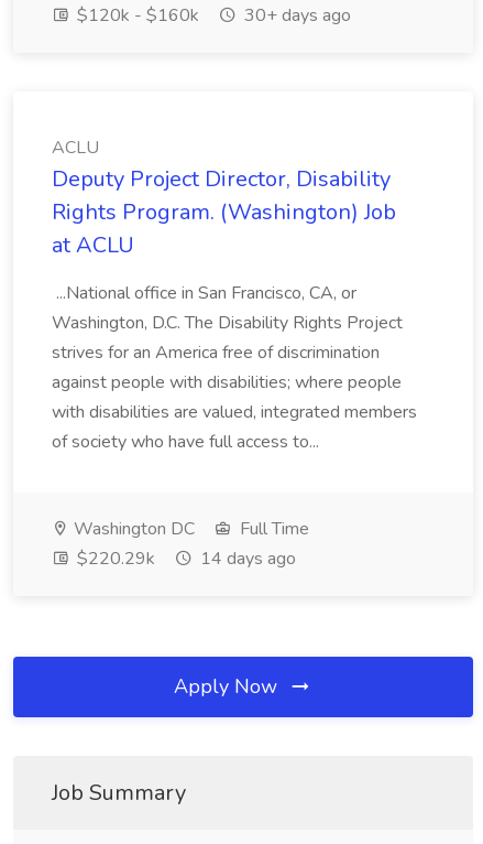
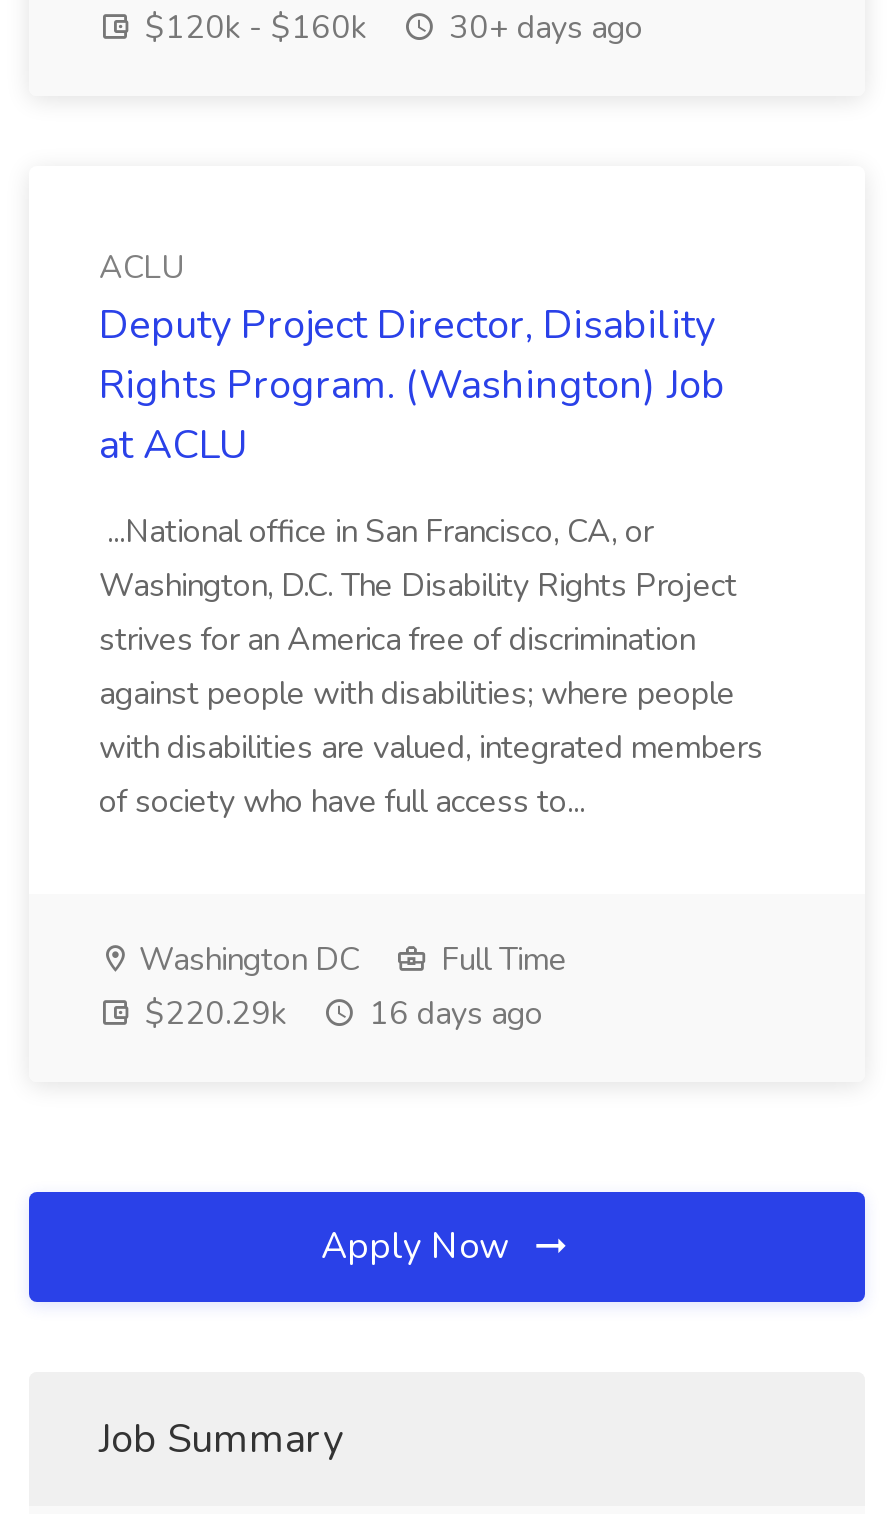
[73,547,296,571] $220.29k 14 days ago -> [137,992,543,1036] $220.29k 16 days ago

